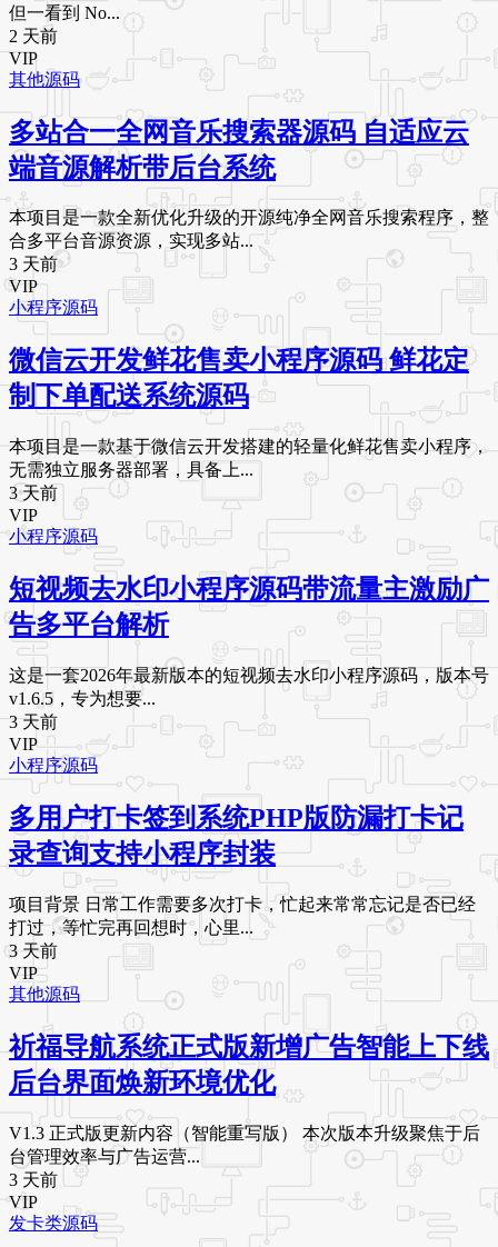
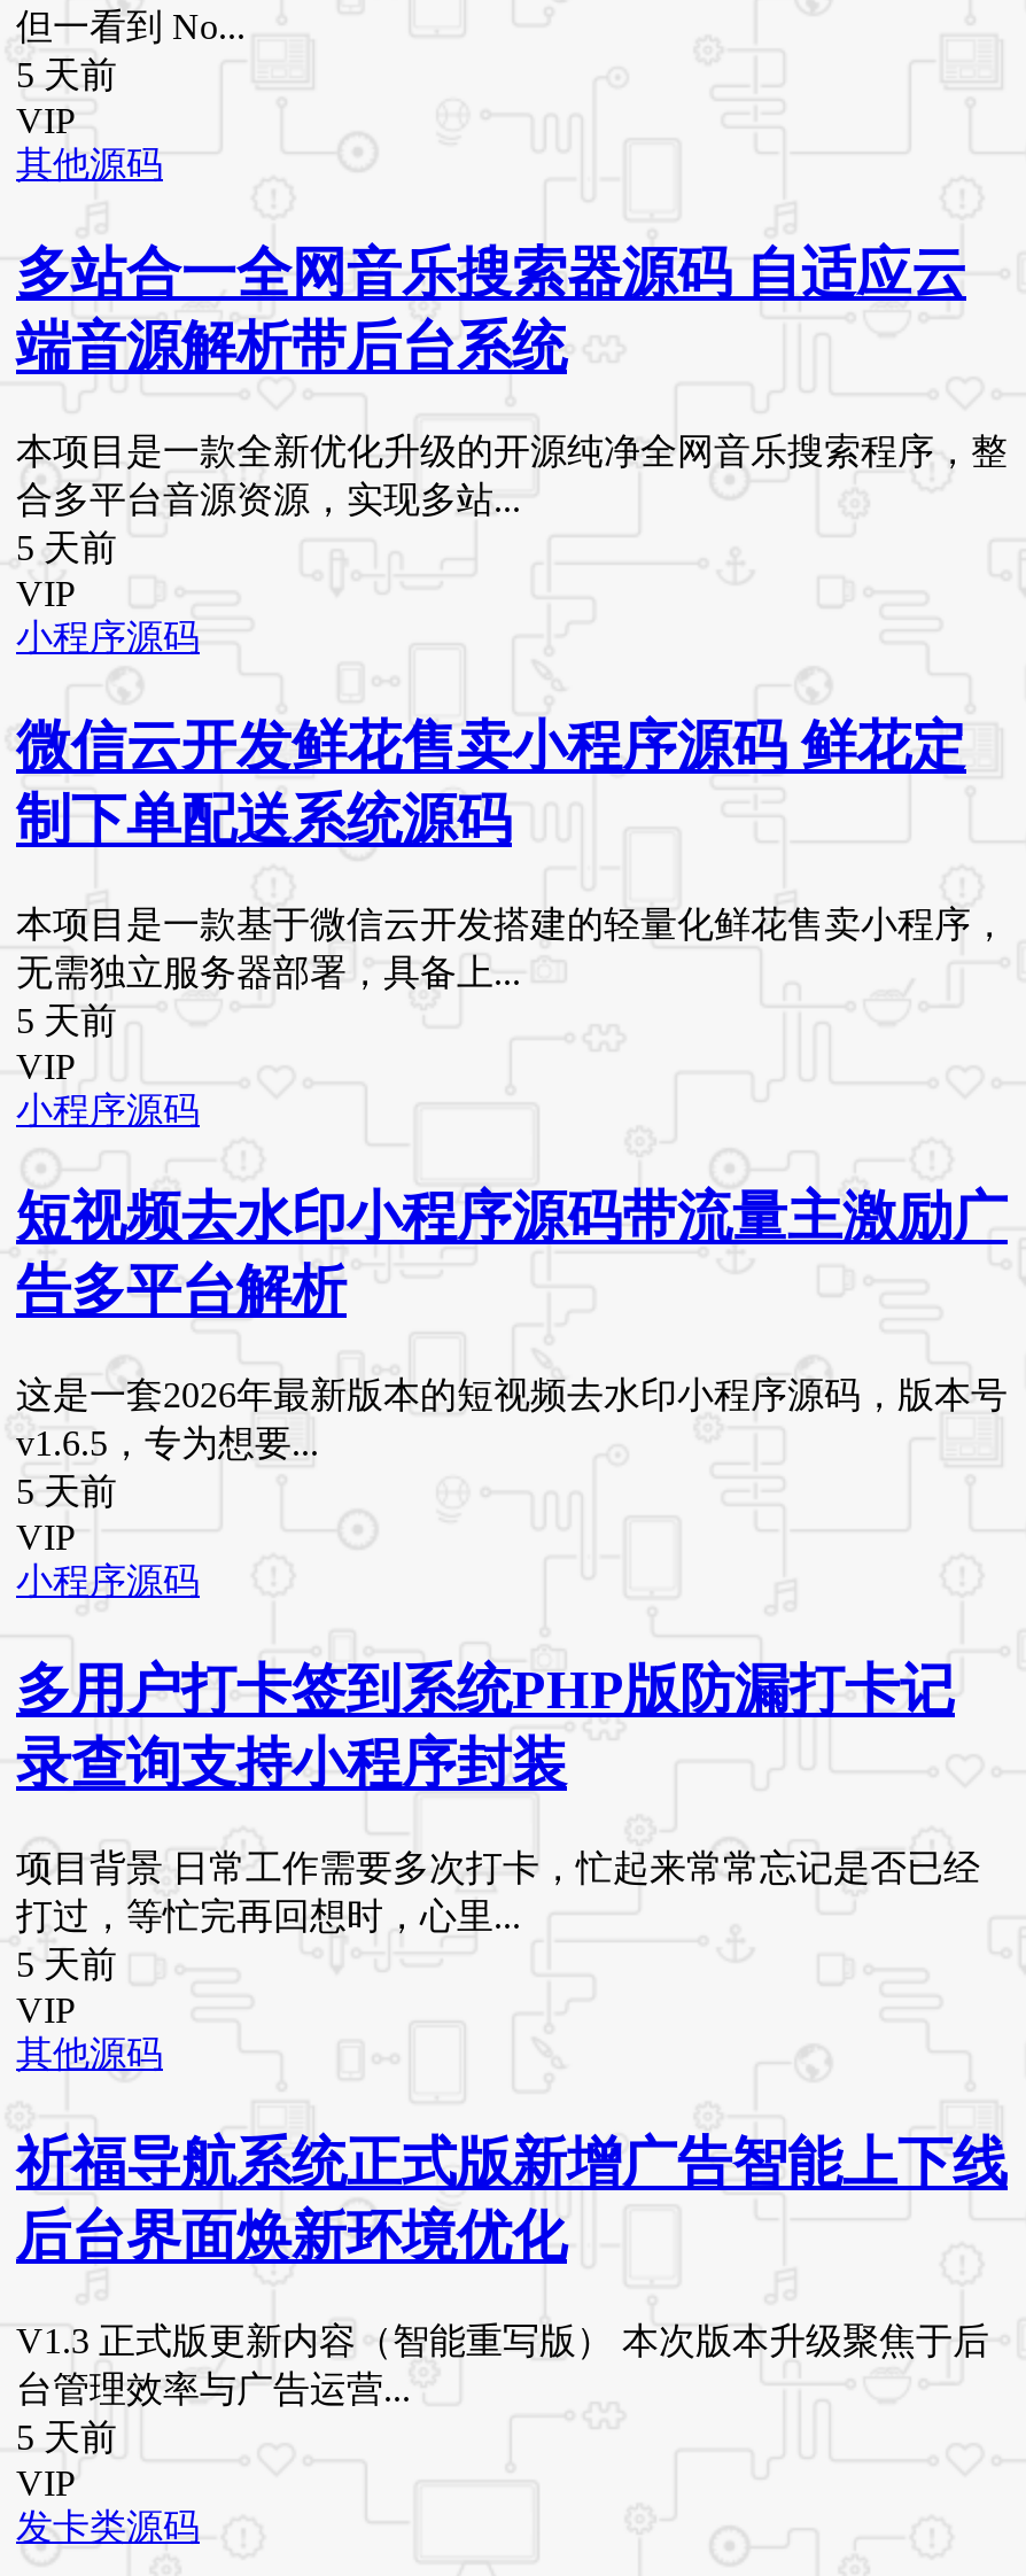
[9,26,58,45] 2 天前 -> [16,54,117,93] 5 天前
[9,255,58,274] 3 天前 -> [16,527,117,566] 5 天前
[9,484,58,503] 3 天前 -> [16,999,117,1038] 5 天前
[9,713,58,731] 3 天前 -> [16,1472,117,1511] 5 天前
[9,941,58,960] 3 天前 -> [16,1944,117,1983] 5 天前
[9,1170,58,1189] 3 天前 -> [16,2417,117,2456] 5 天前

